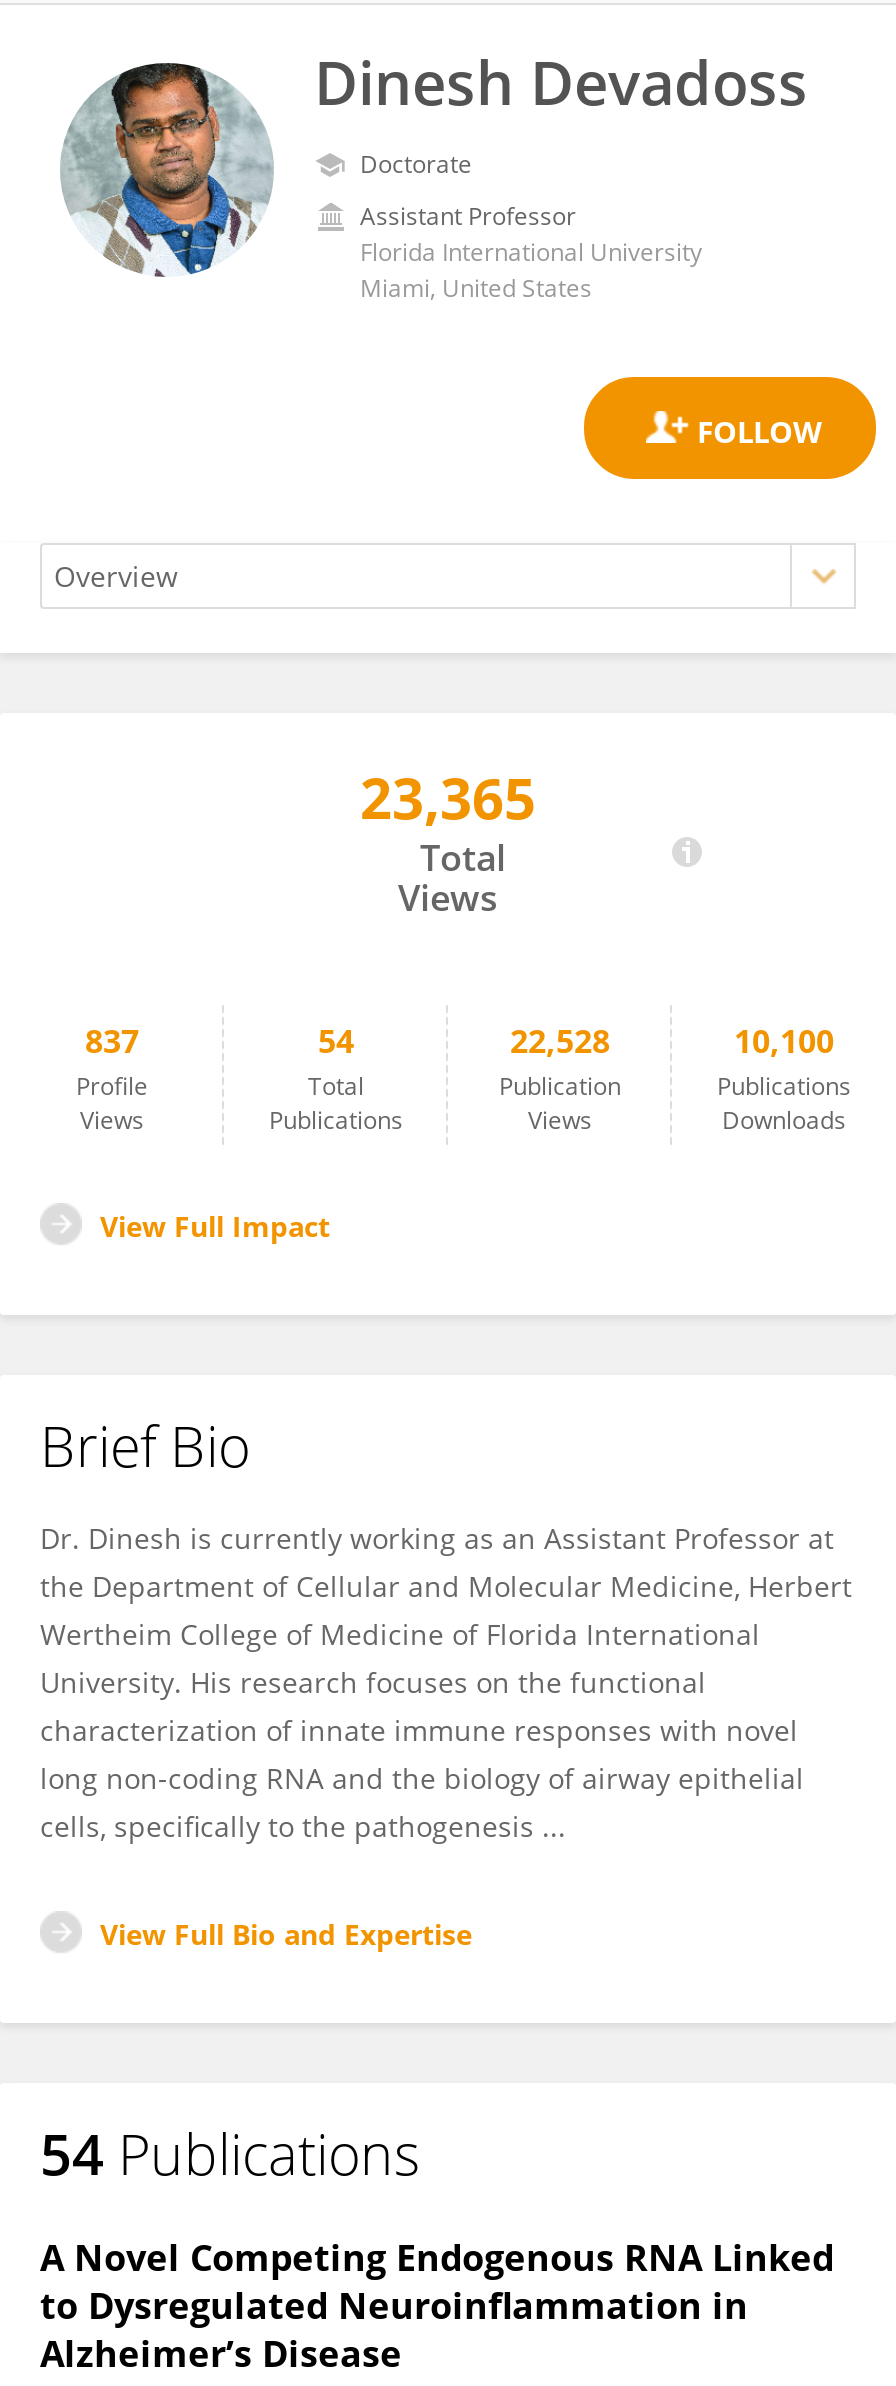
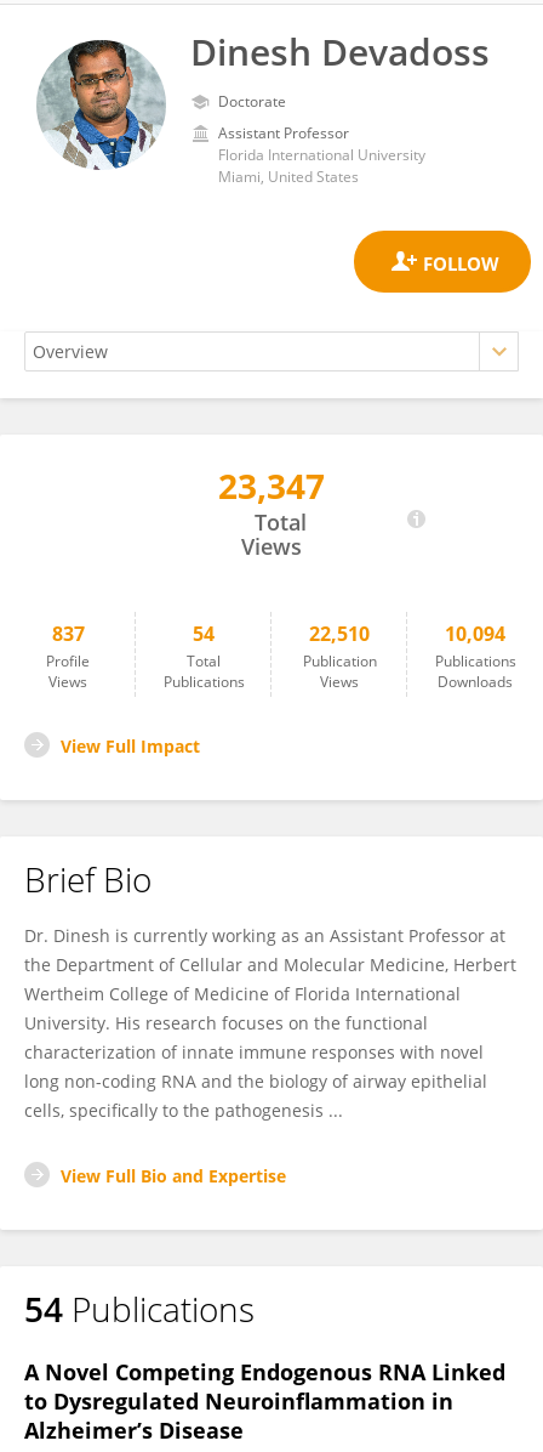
[360,759,536,835] 23,365 -> [218,463,325,509] 23,347
[510,1019,610,1063] 22,528 -> [309,620,370,647] 22,510
[734,1019,834,1063] 10,100 -> [445,620,505,647] 10,094

